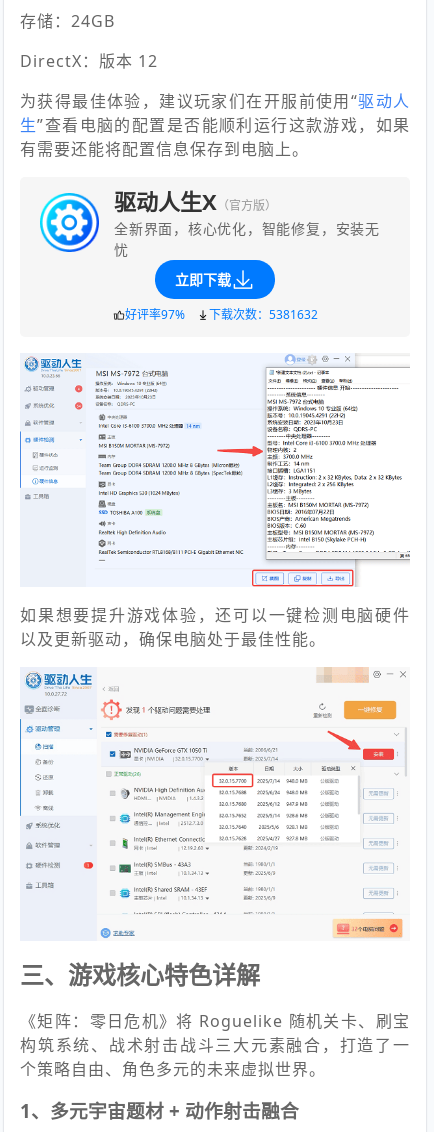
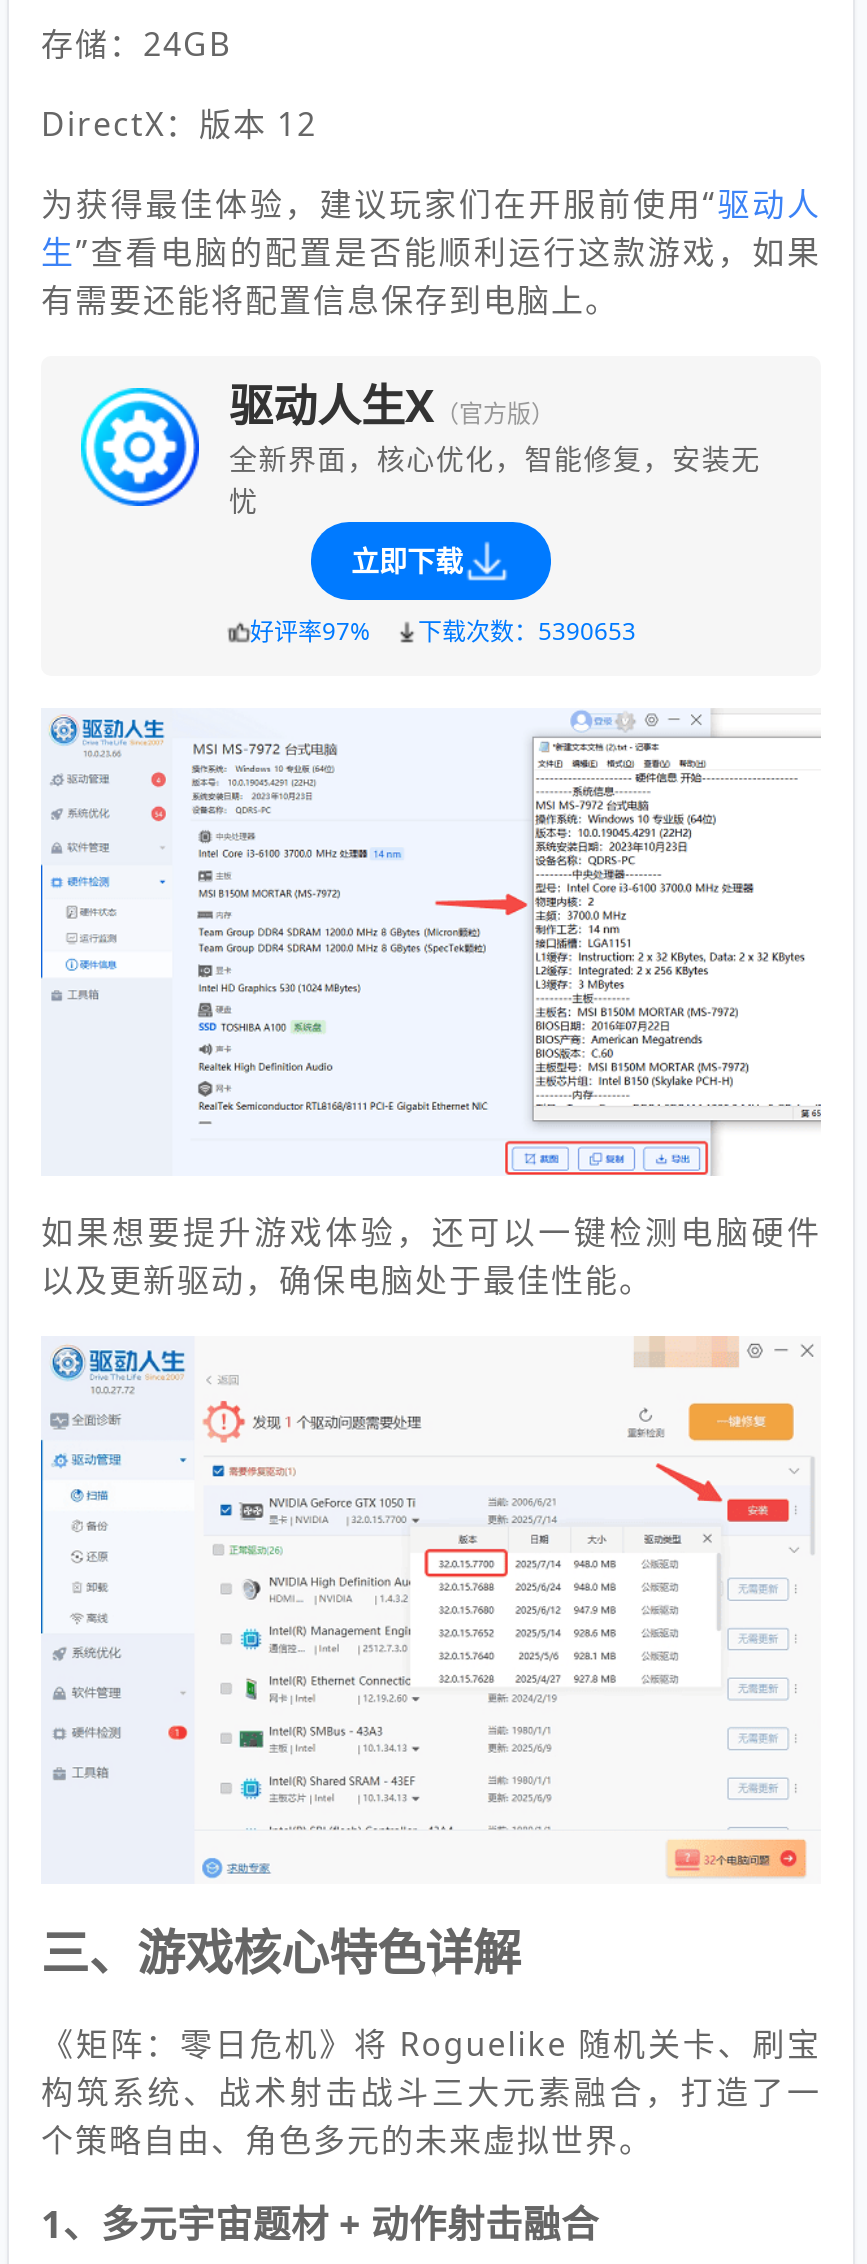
[124,306,317,323] 好评率97% 下载次数：5381632 -> [250,615,636,649] 好评率97% 下载次数：5390653

